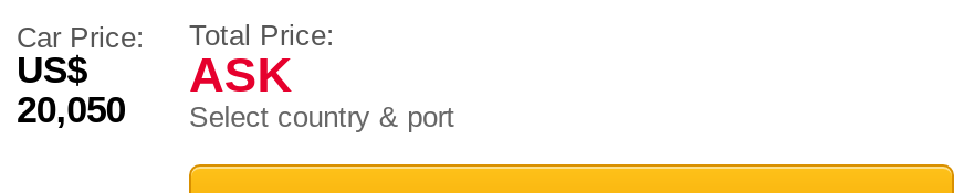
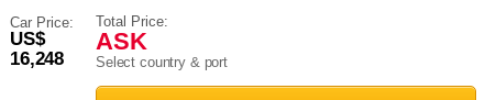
[17,89,455,133] 20,050 Select country & port -> [10,48,228,70] 16,248 Select country & port

